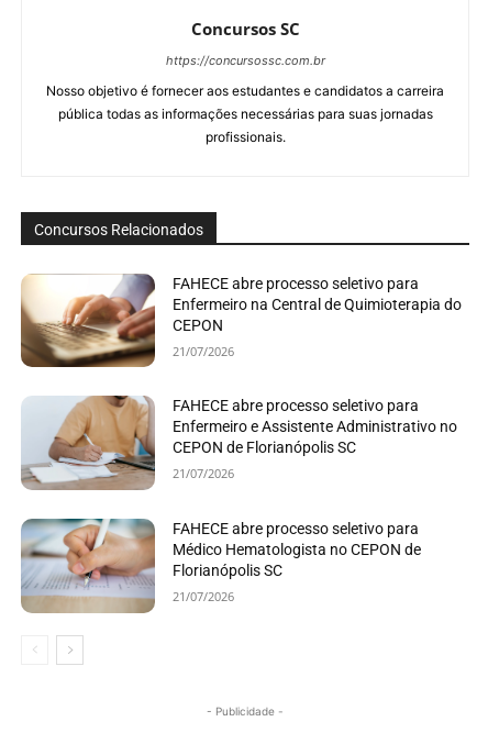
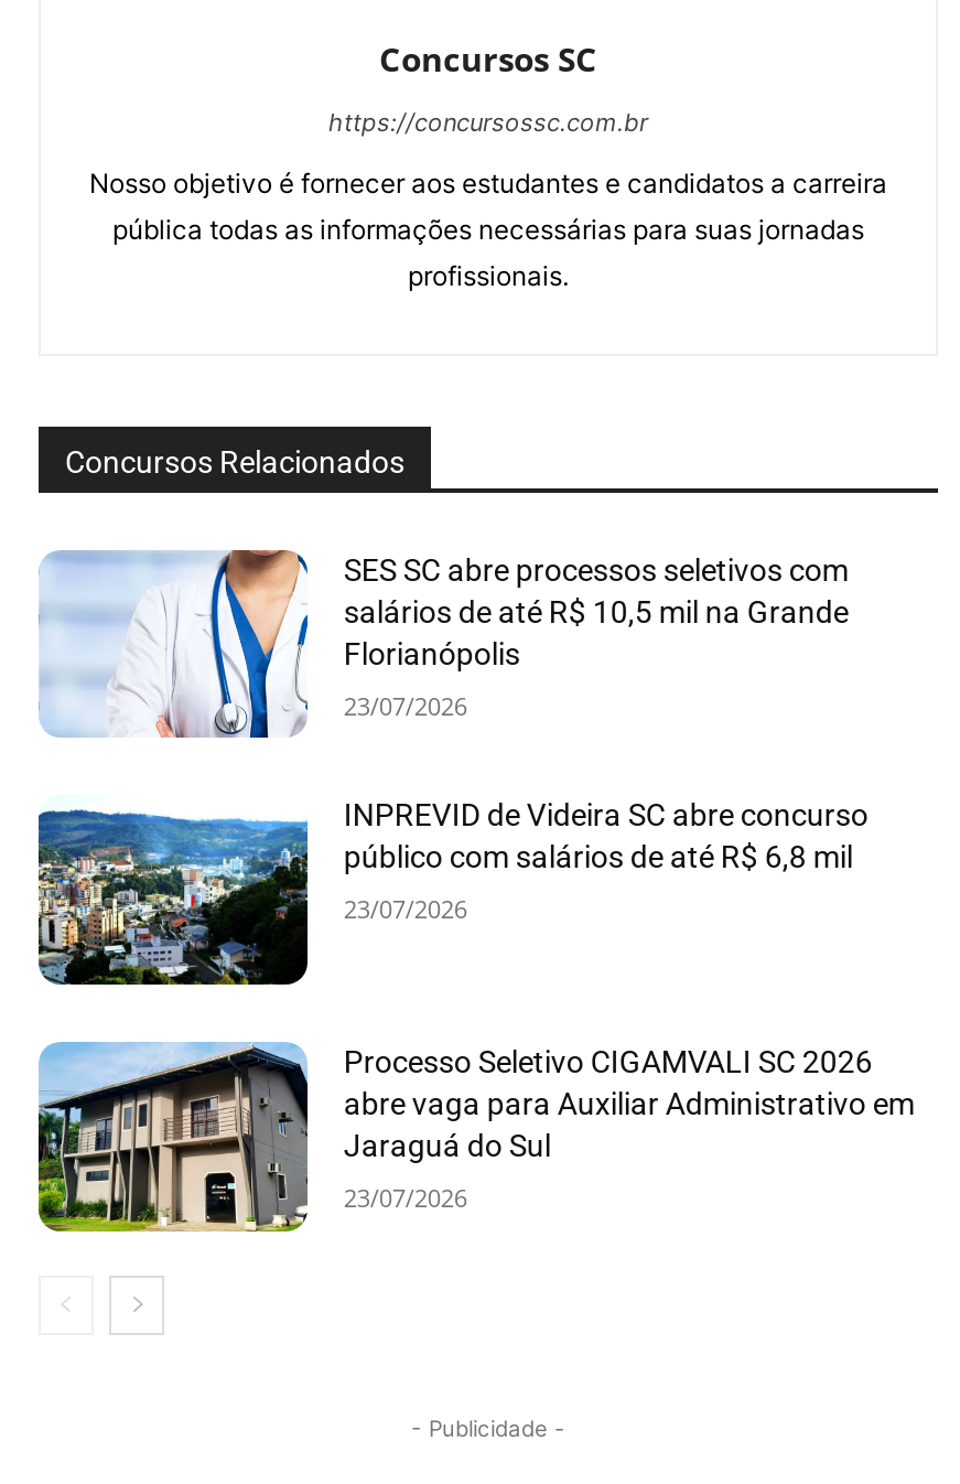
[20,274,462,368] [image] | FAHECE abre processo seletivo para | Enfermeiro na Central de Quimioterapia do | CEPON -> [39,548,848,740] [image] | SES SC abre processos seletivos com | salários de até R$ 10,5 mil na Grande | Florianópolis
[173,343,235,359] 21/07/2026 -> [344,689,467,722] 23/07/2026
[21,395,458,491] [image] | FAHECE abre processo seletivo para | Enfermeiro e Assistente Administrativo no | CEPON de Florianópolis SC -> [36,795,868,987] [image] | INPREVID de Videira SC abre concurso | público com salários de até R$ 6,8 mil
[173,465,235,482] 21/07/2026 -> [344,893,467,926] 23/07/2026
[21,518,421,614] [image] | FAHECE abre processo seletivo para | Médico Hematologista no CEPON de | Florianópolis SC -> [36,1040,915,1234] [image] | Processo Seletivo CIGAMVALI SC 2026 | abre vaga para Auxiliar Administrativo em | Jaraguá do Sul
[173,588,235,605] 21/07/2026 -> [344,1181,467,1214] 23/07/2026

